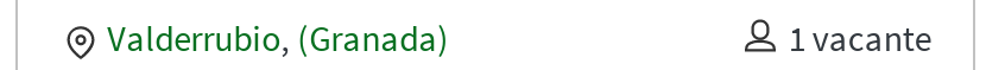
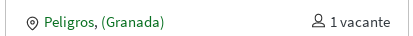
[107,14,449,60] Valderrubio, (Granada) -> [44,12,165,31] Peligros, (Granada)

